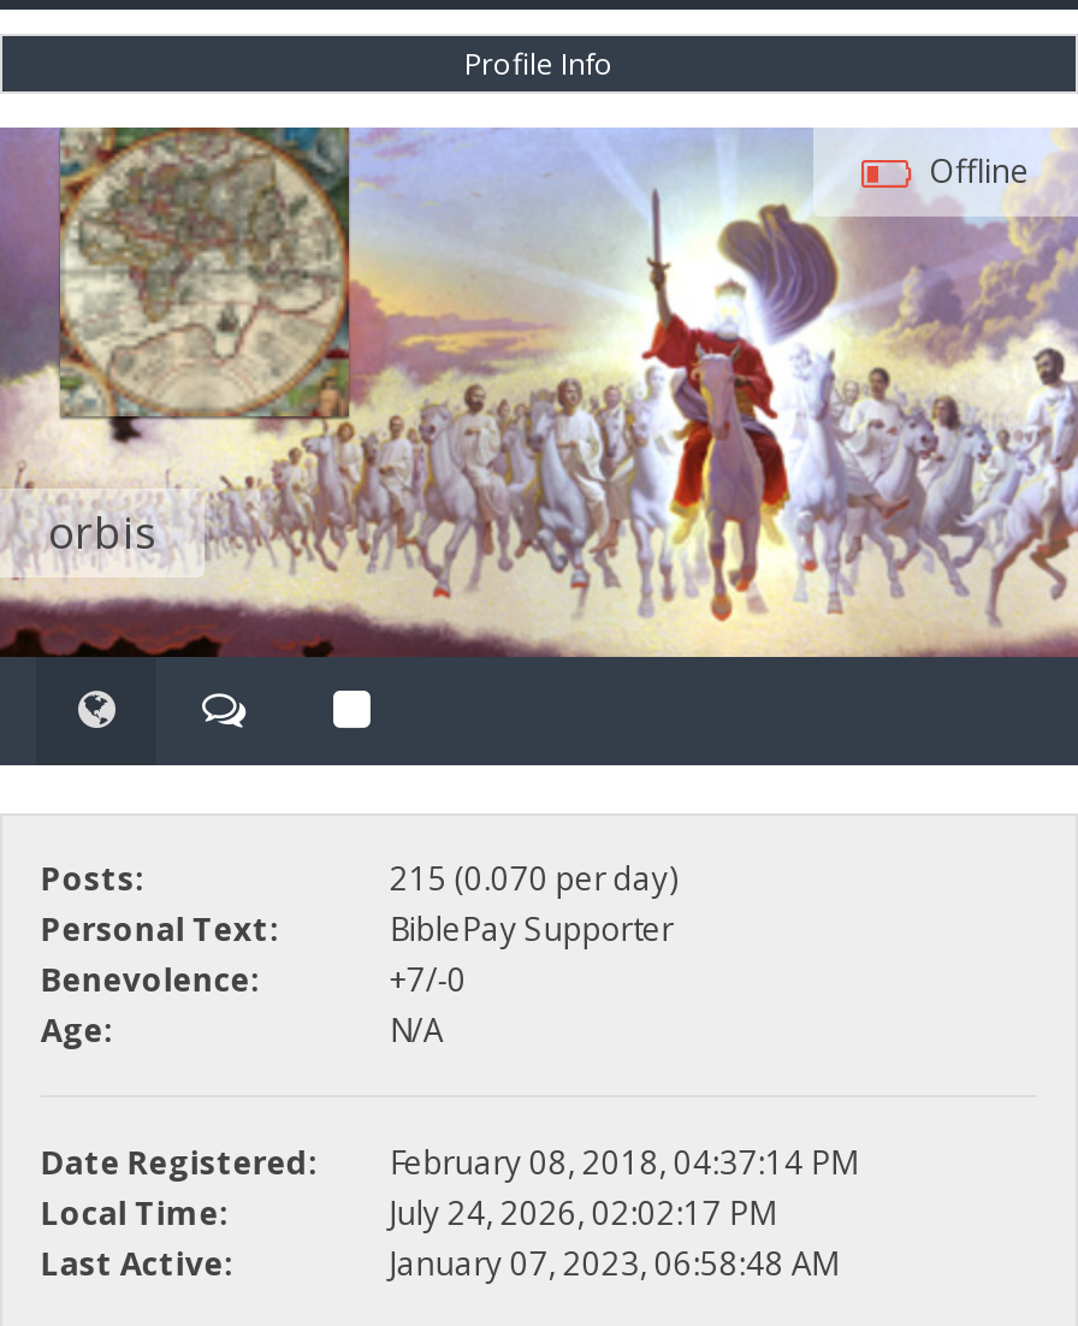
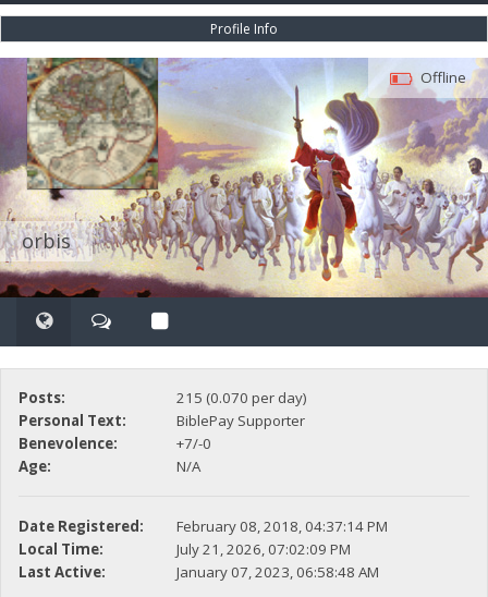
[390,1192,775,1235] July 24, 2026, 02:02:17 PM -> [176,539,351,559] July 21, 2026, 07:02:09 PM

